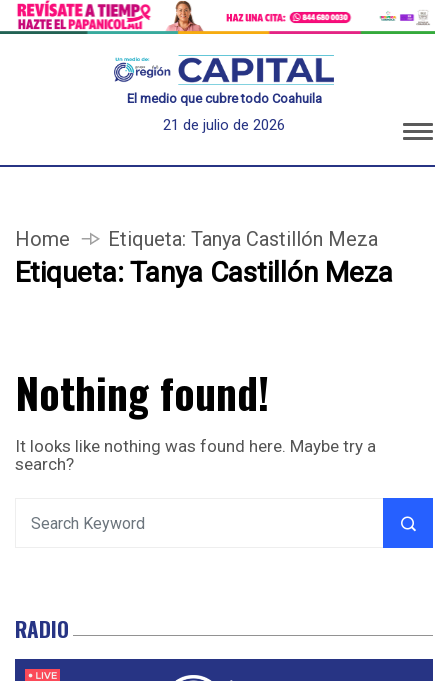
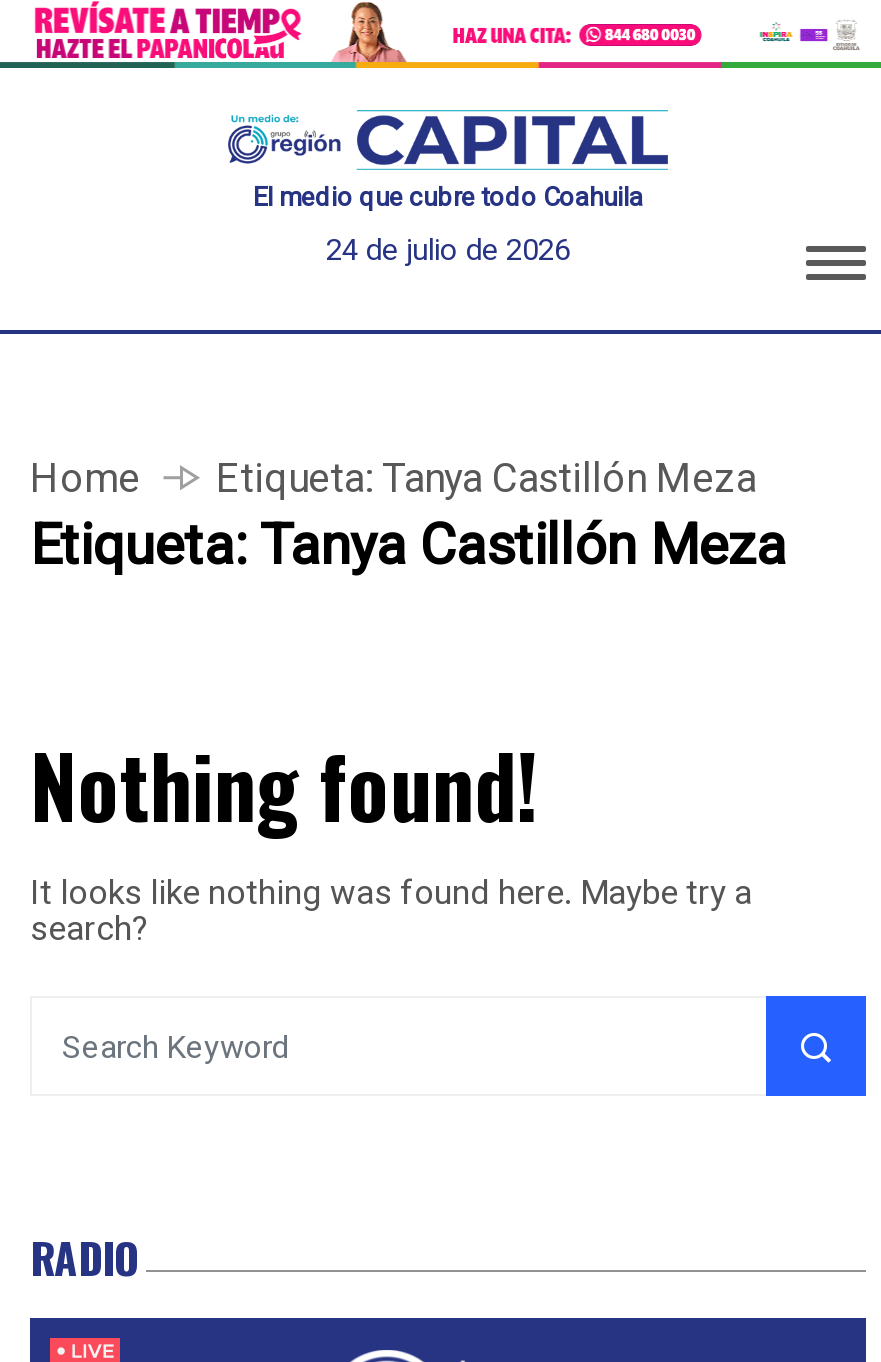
[163,116,285,134] 21 de julio de 2026 -> [326,232,570,268] 24 de julio de 2026

